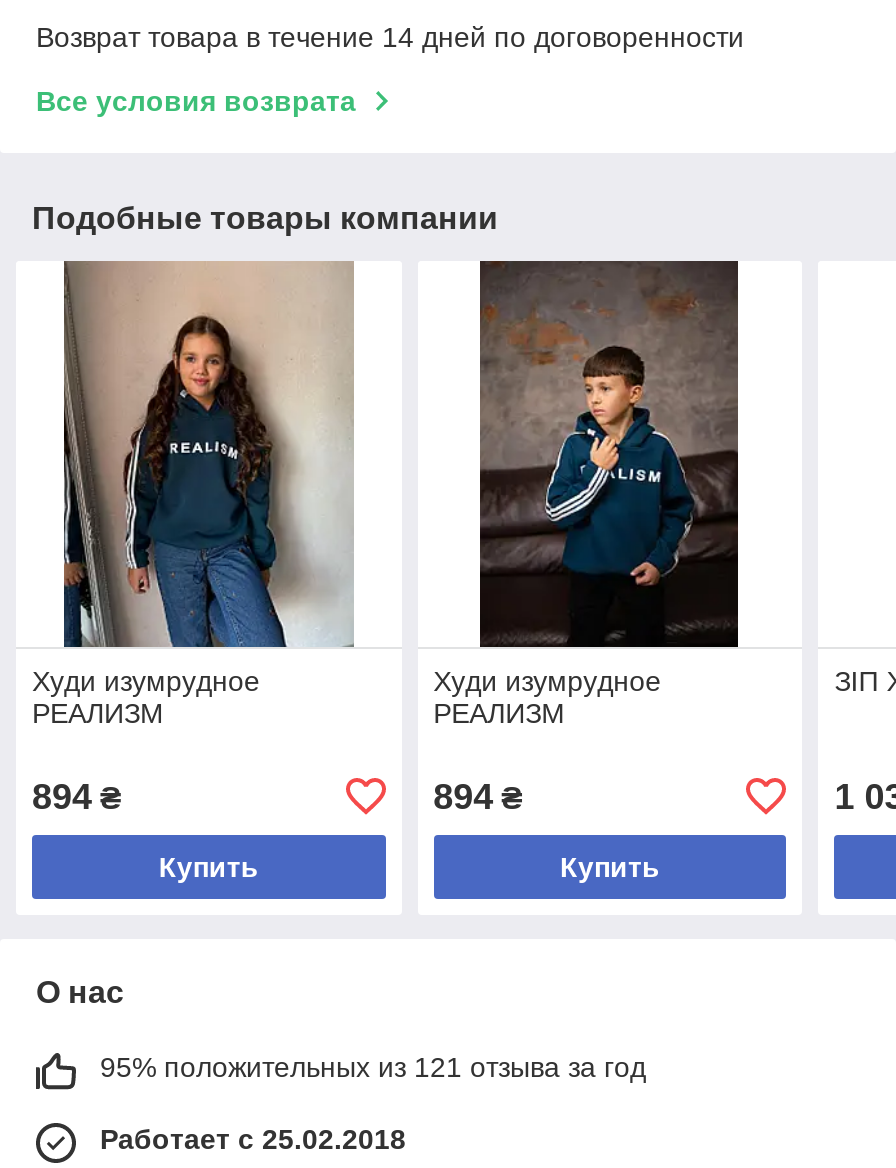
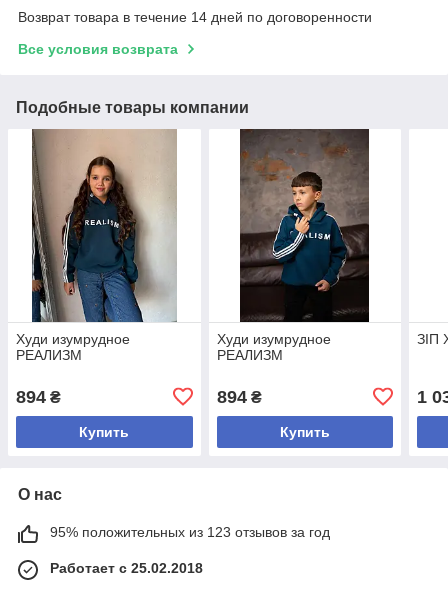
[100,1051,646,1083] 95% положительных из 121 отзыва за год -> [50,524,330,540] 95% положительных из 123 отзывов за год

